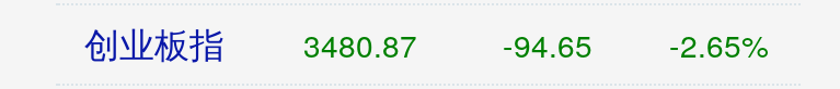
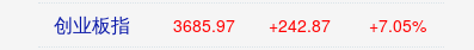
[303,22,417,65] 3480.87 -> [173,13,235,37] 3685.97
[503,22,592,65] -94.65 -> [269,13,331,37] +242.87
[669,22,768,65] -2.65% -> [369,13,426,37] +7.05%

